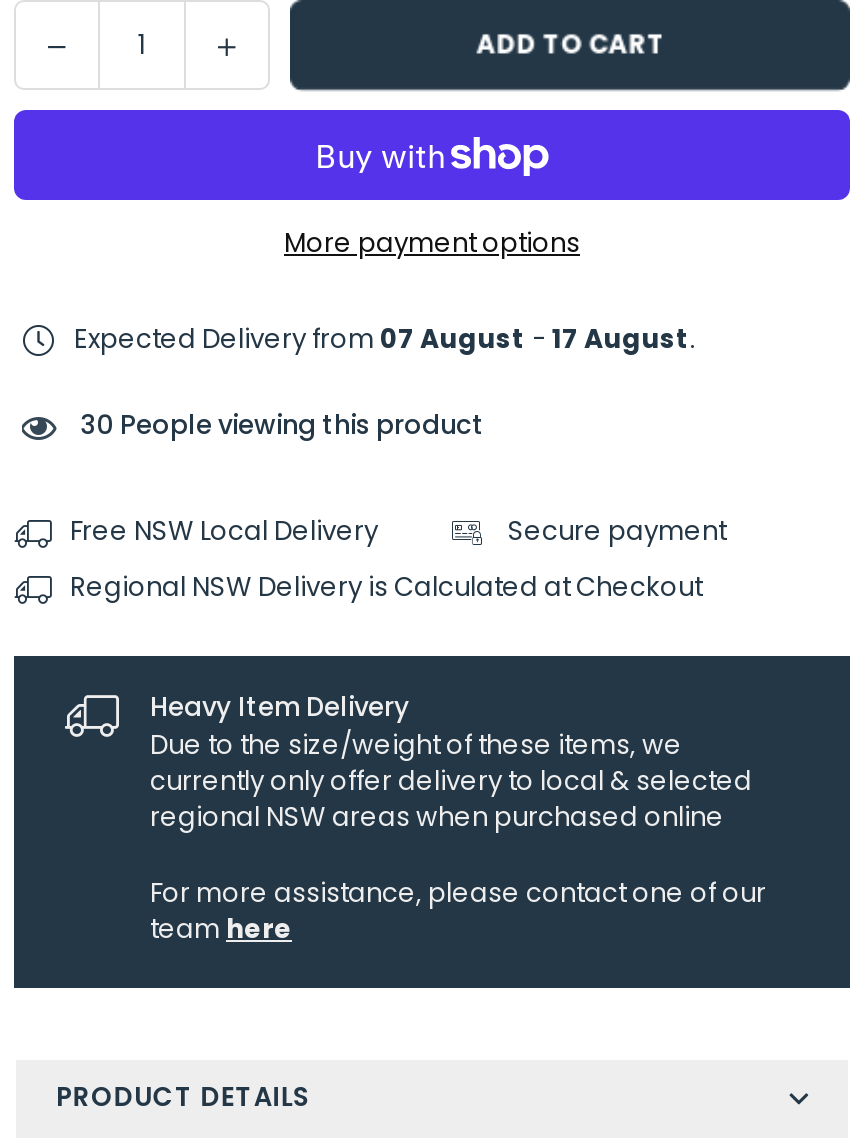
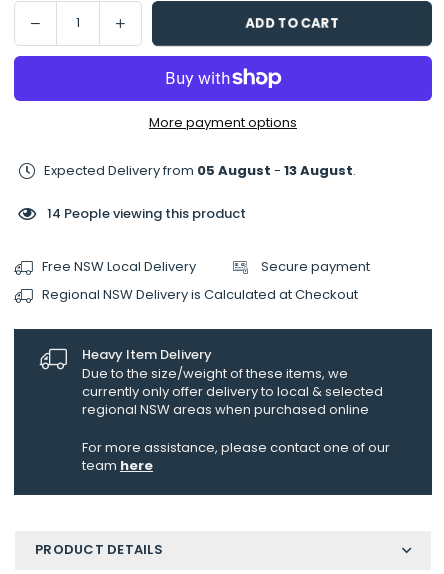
[74,321,696,359] Expected Delivery from 07 August - 17 August. -> [44,161,356,180] Expected Delivery from 05 August - 13 August.
[80,407,484,445] 30 People viewing this product -> [47,204,246,223] 14 People viewing this product

